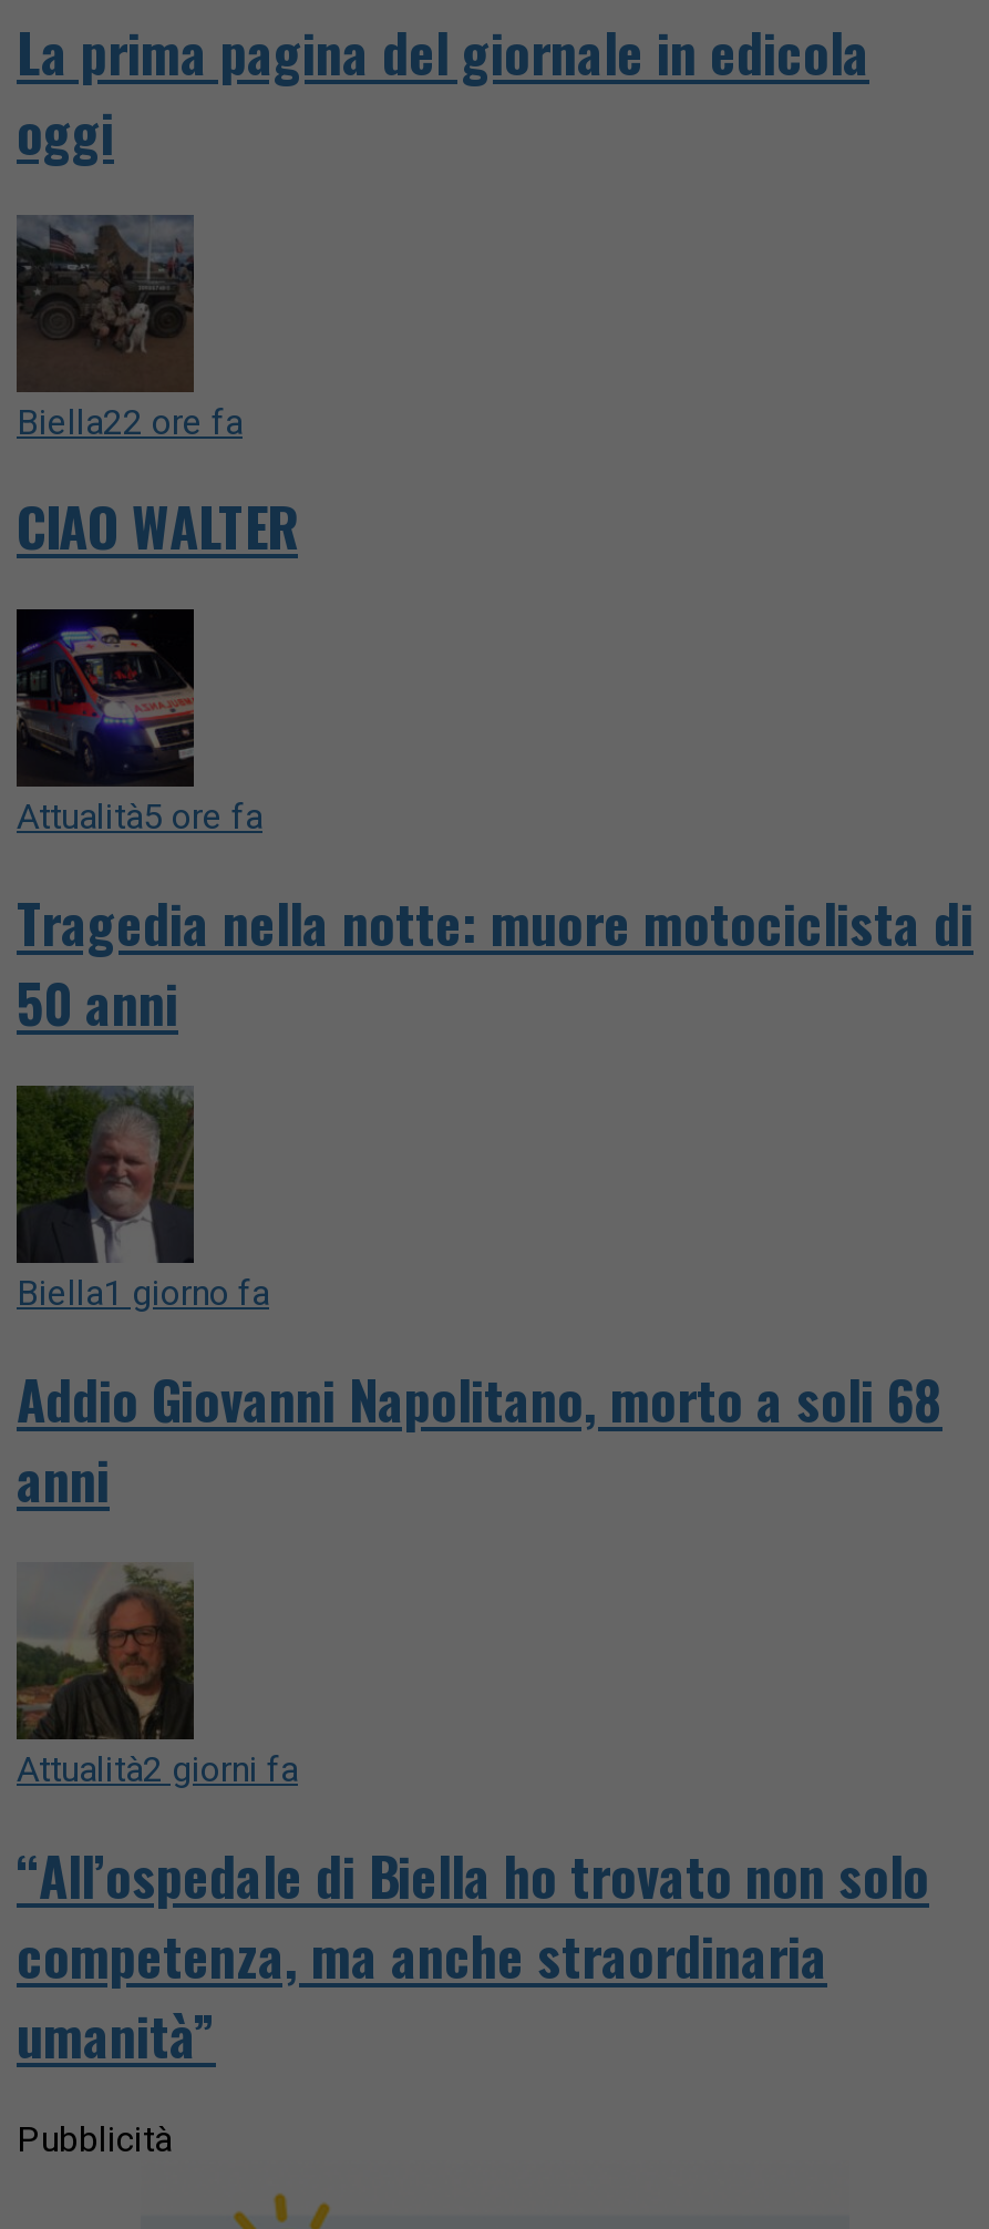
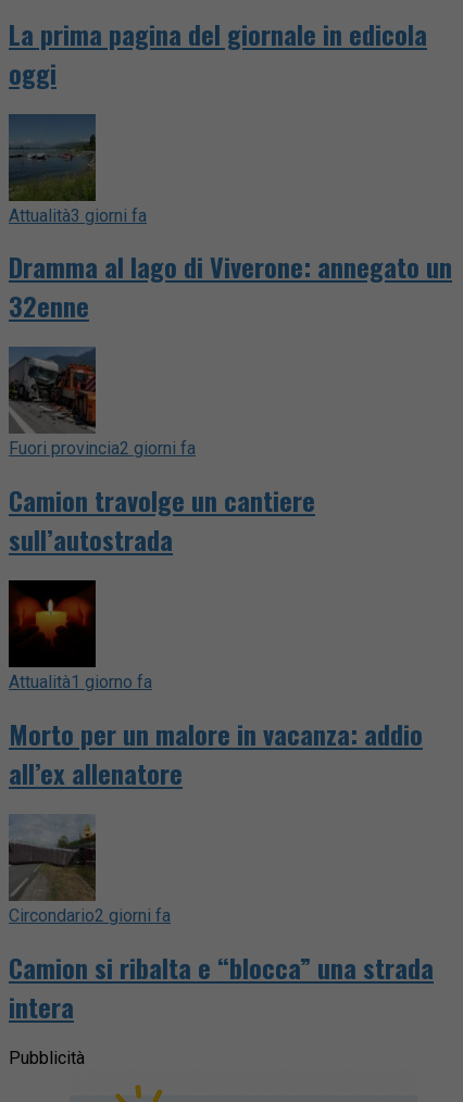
[14,215,243,442] [image] | Biella22 ore fa -> [8,114,147,226] [image] | Attualità3 giorni fa
[17,486,298,566] CIAO WALTER -> [9,247,452,325] Dramma al lago di Viverone: annegato un | 32enne
[14,662,196,780] [image] -> [9,334,97,391] [image]
[17,796,262,838] Attualità5 ore fa -> [9,438,196,459] Fuori provincia2 giorni fa
[17,883,973,1042] Tragedia nella notte: muore motociclista di | 50 anni -> [9,481,315,559] Camion travolge un cantiere | sull’autostrada
[14,1139,196,1256] [image] -> [9,567,97,625] [image]
[17,1272,269,1314] Biella1 giorno fa -> [9,672,152,692] Attualità1 giorno fa
[17,1358,942,1518] Addio Giovanni Napolitano, morto a soli 68 | anni -> [9,714,423,792] Morto per un malore in vacanza: addio | all’ex allenatore
[14,1615,196,1733] [image] -> [9,801,96,859] [image]
[17,1748,298,1790] Attualità2 giorni fa -> [9,905,171,926] Circondario2 giorni fa
[17,1834,929,2074] “All’ospedale di Biella ho trovato non solo | competenza, ma anche straordinaria | umanità” -> [9,948,434,1026] Camion si ribalta e “blocca” una strada | intera

